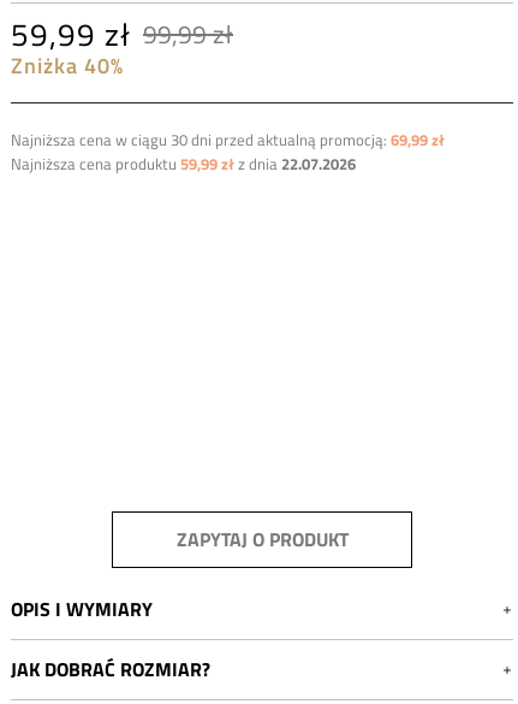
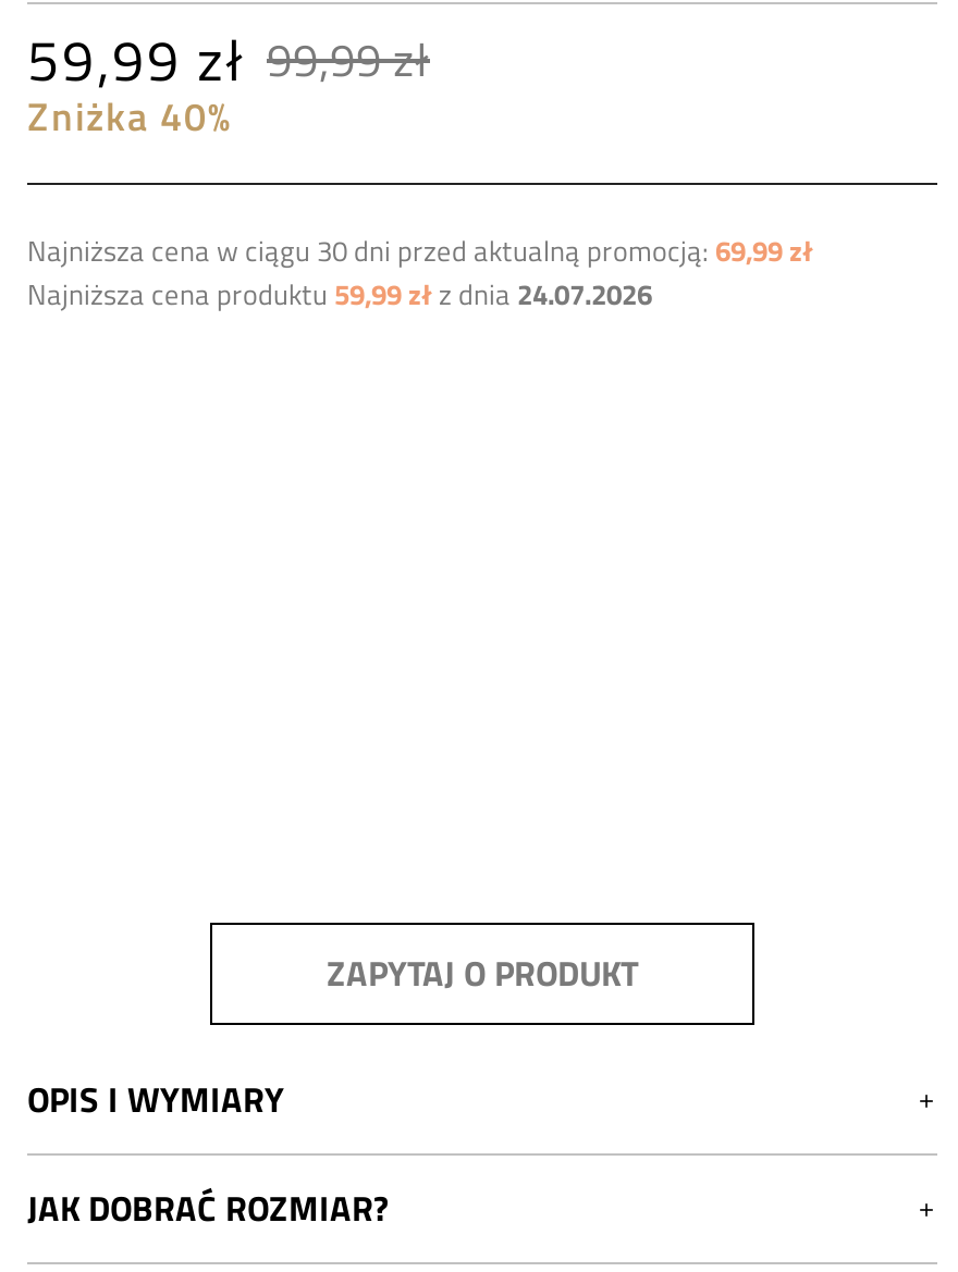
[11,152,356,176] Najniższa cena produktu 59,99 zł z dnia 22.07.2026 -> [27,273,652,316] Najniższa cena produktu 59,99 zł z dnia 24.07.2026

